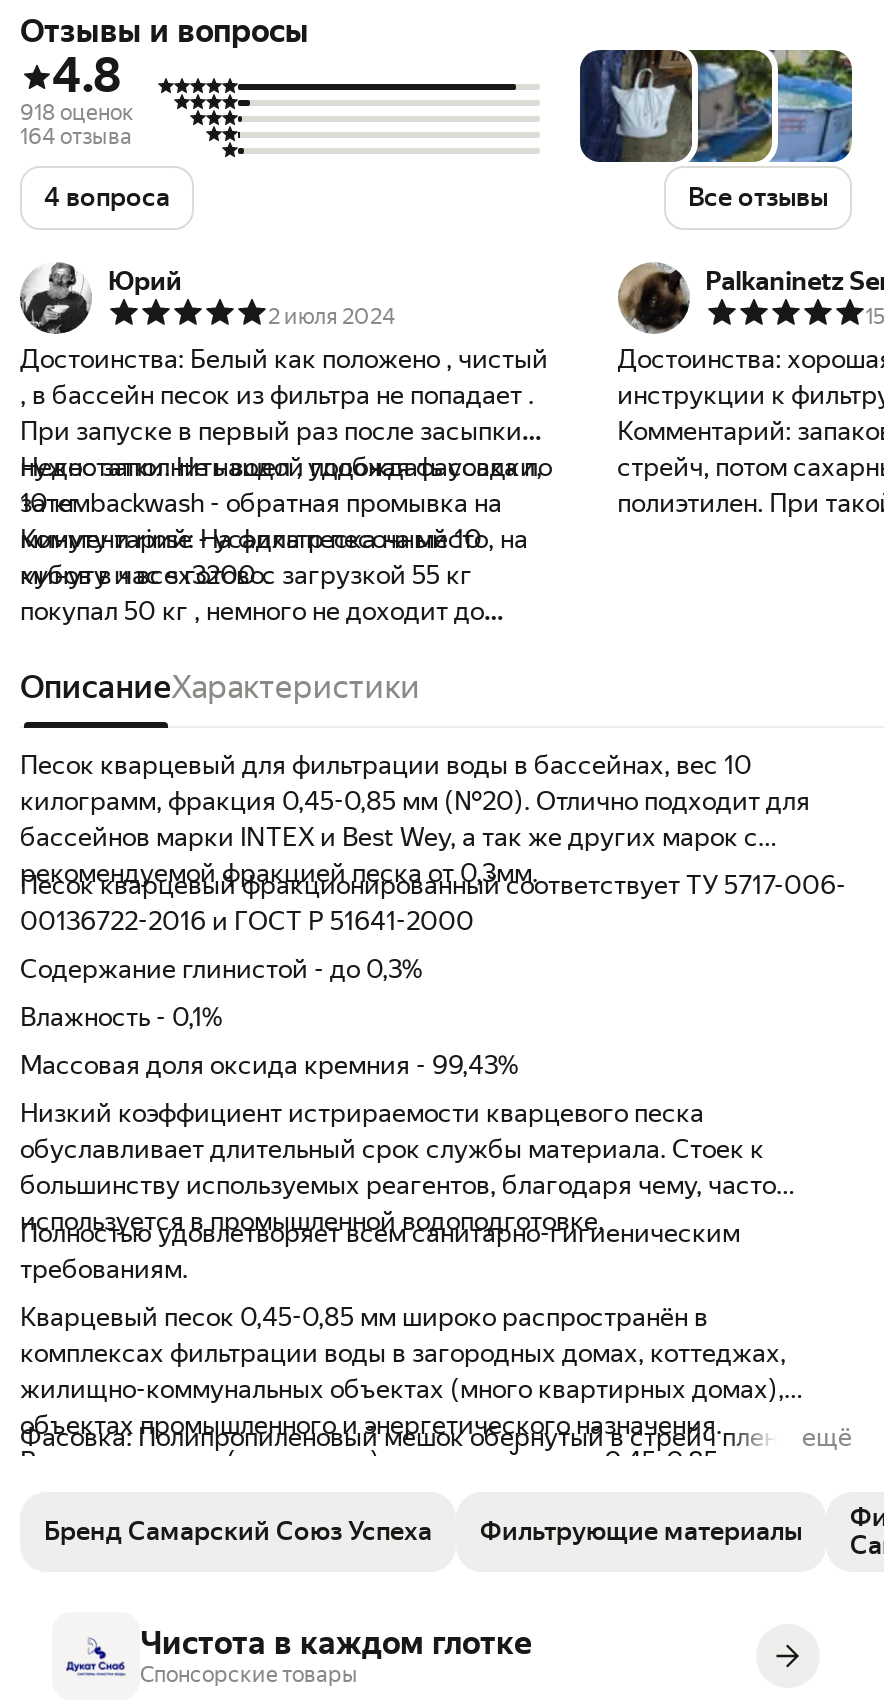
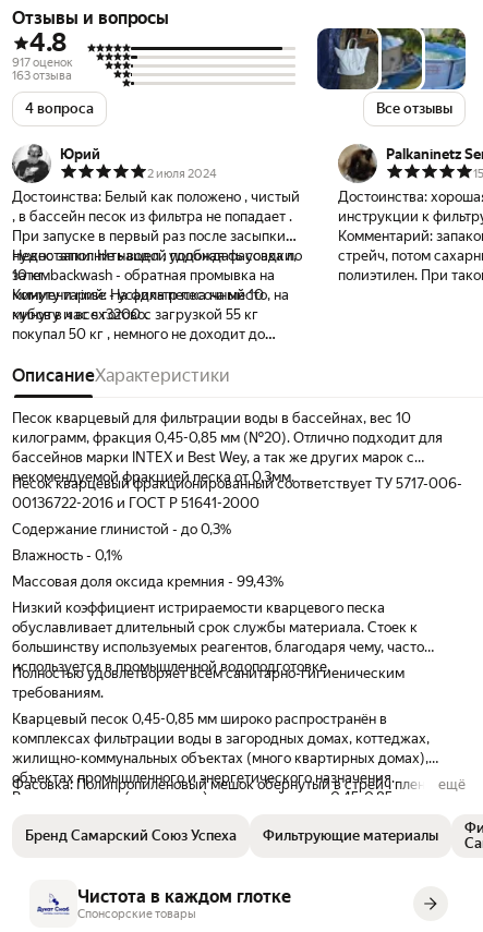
[20,100,134,126] 918 оценок -> [12,56,73,70] 917 оценок
[20,124,132,150] 164 отзыва -> [12,69,72,83] 163 отзыва

